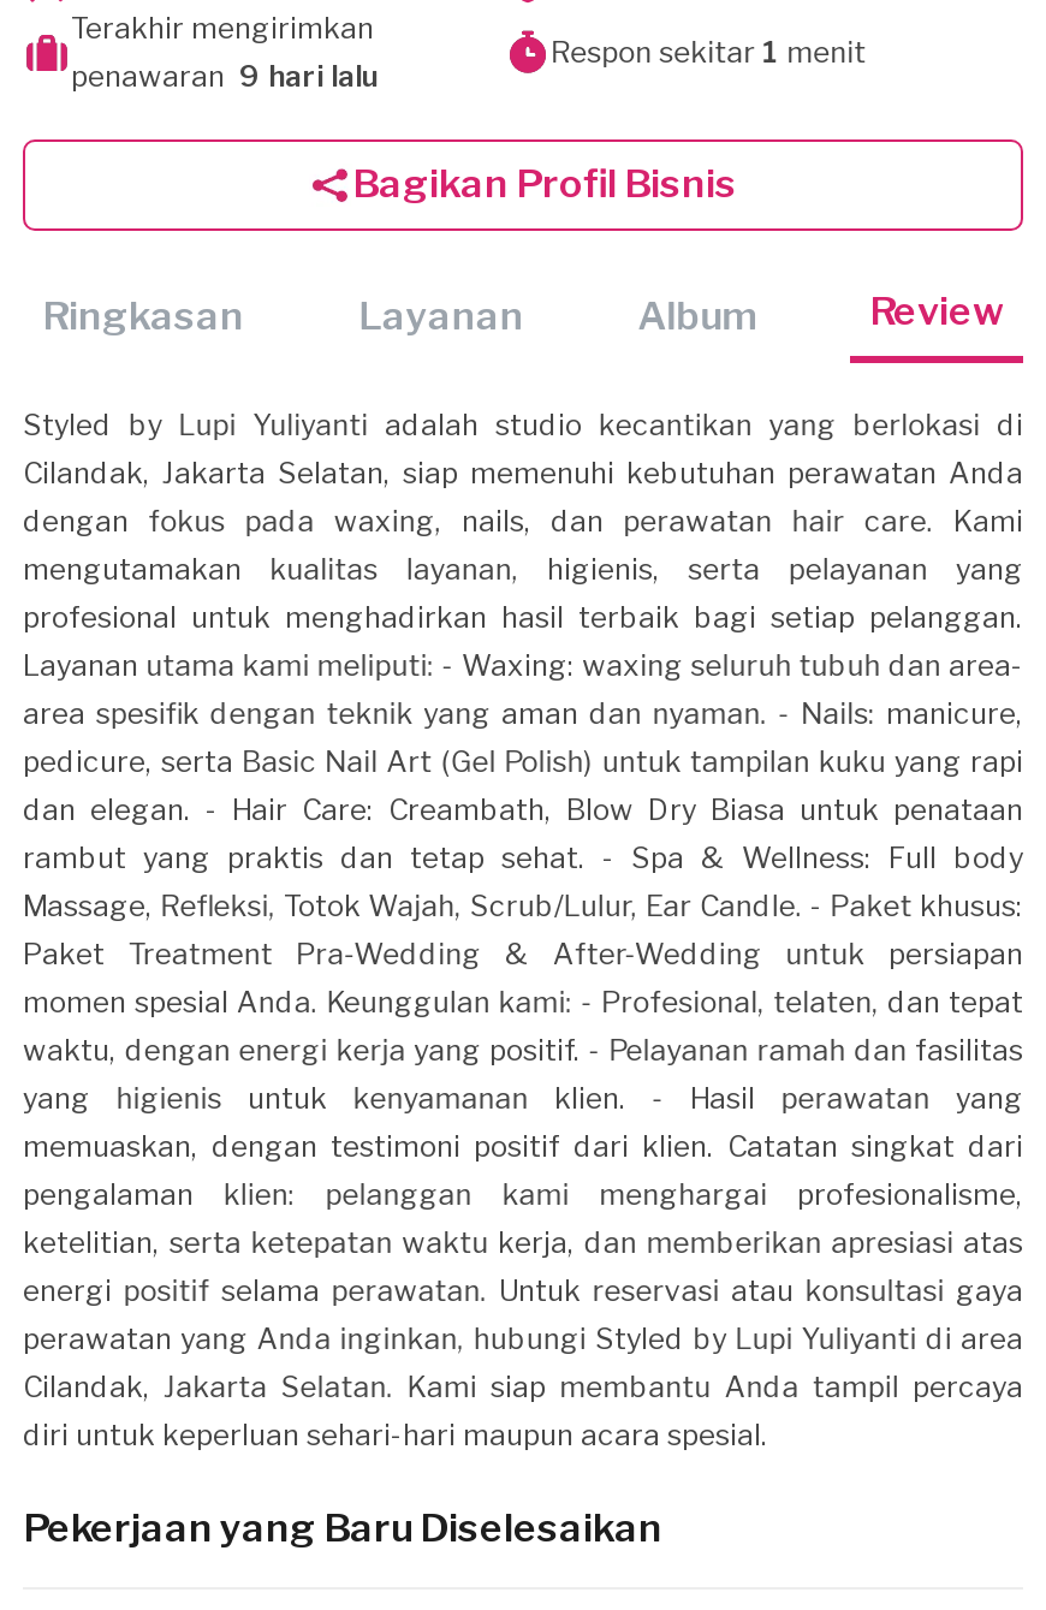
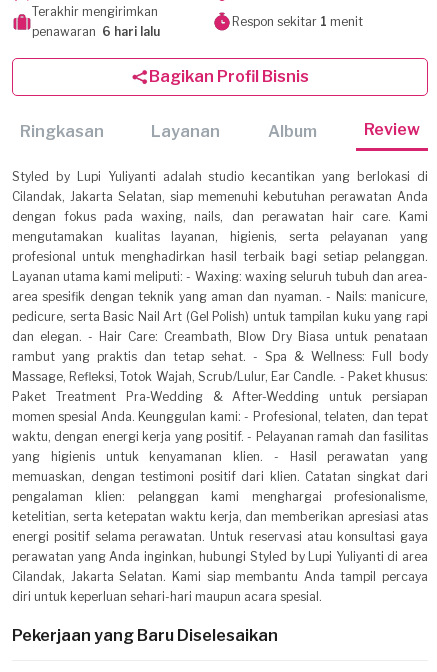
[71,58,379,94] penawaran 9 hari lalu -> [32,24,160,39] penawaran 6 hari lalu

